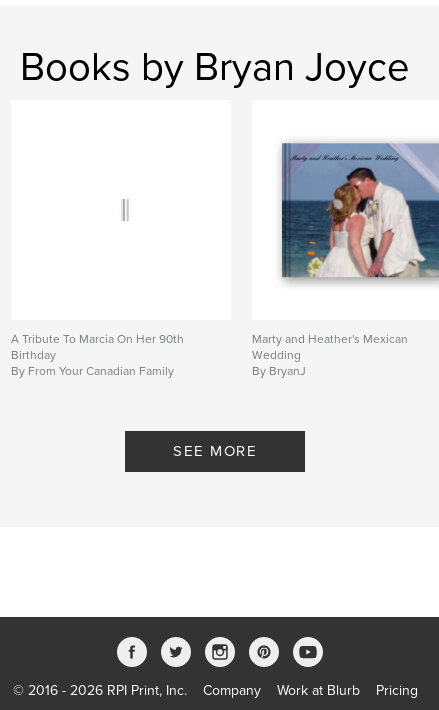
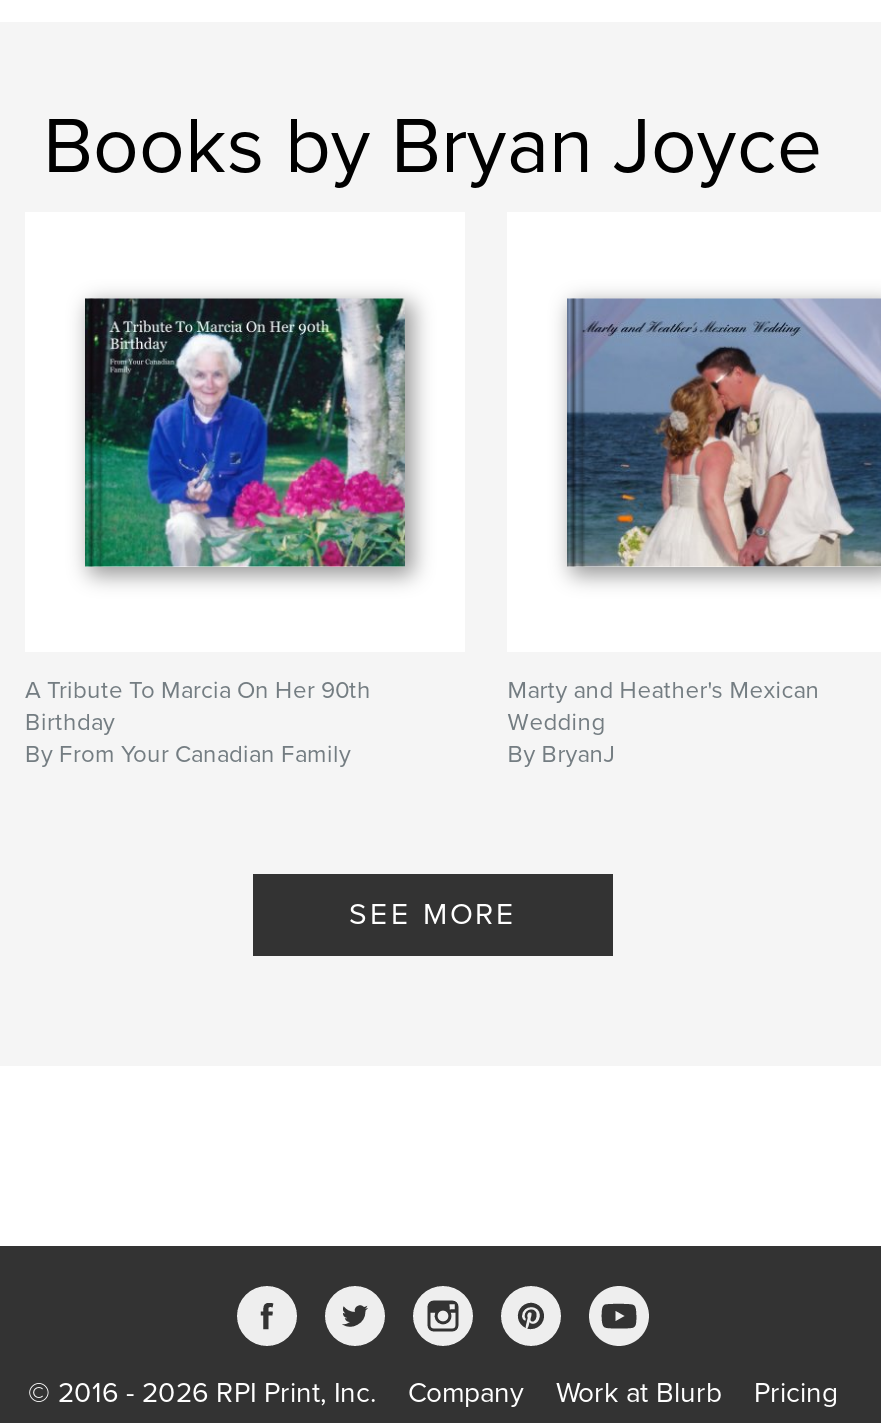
none -> [81,294,419,582] [image]

